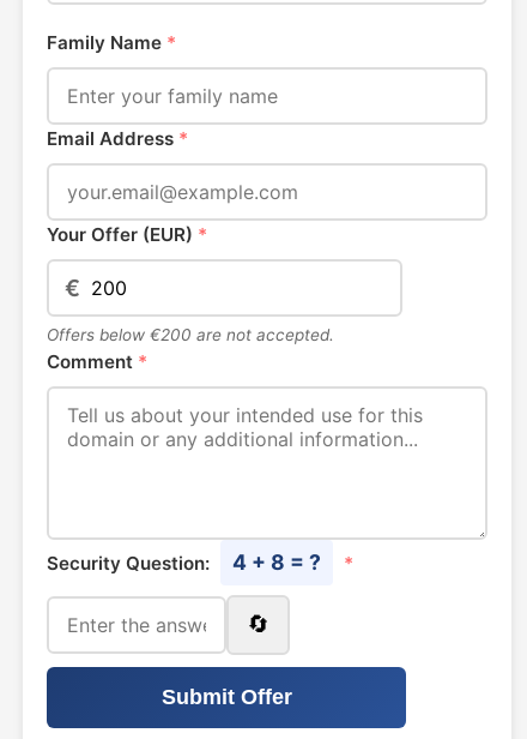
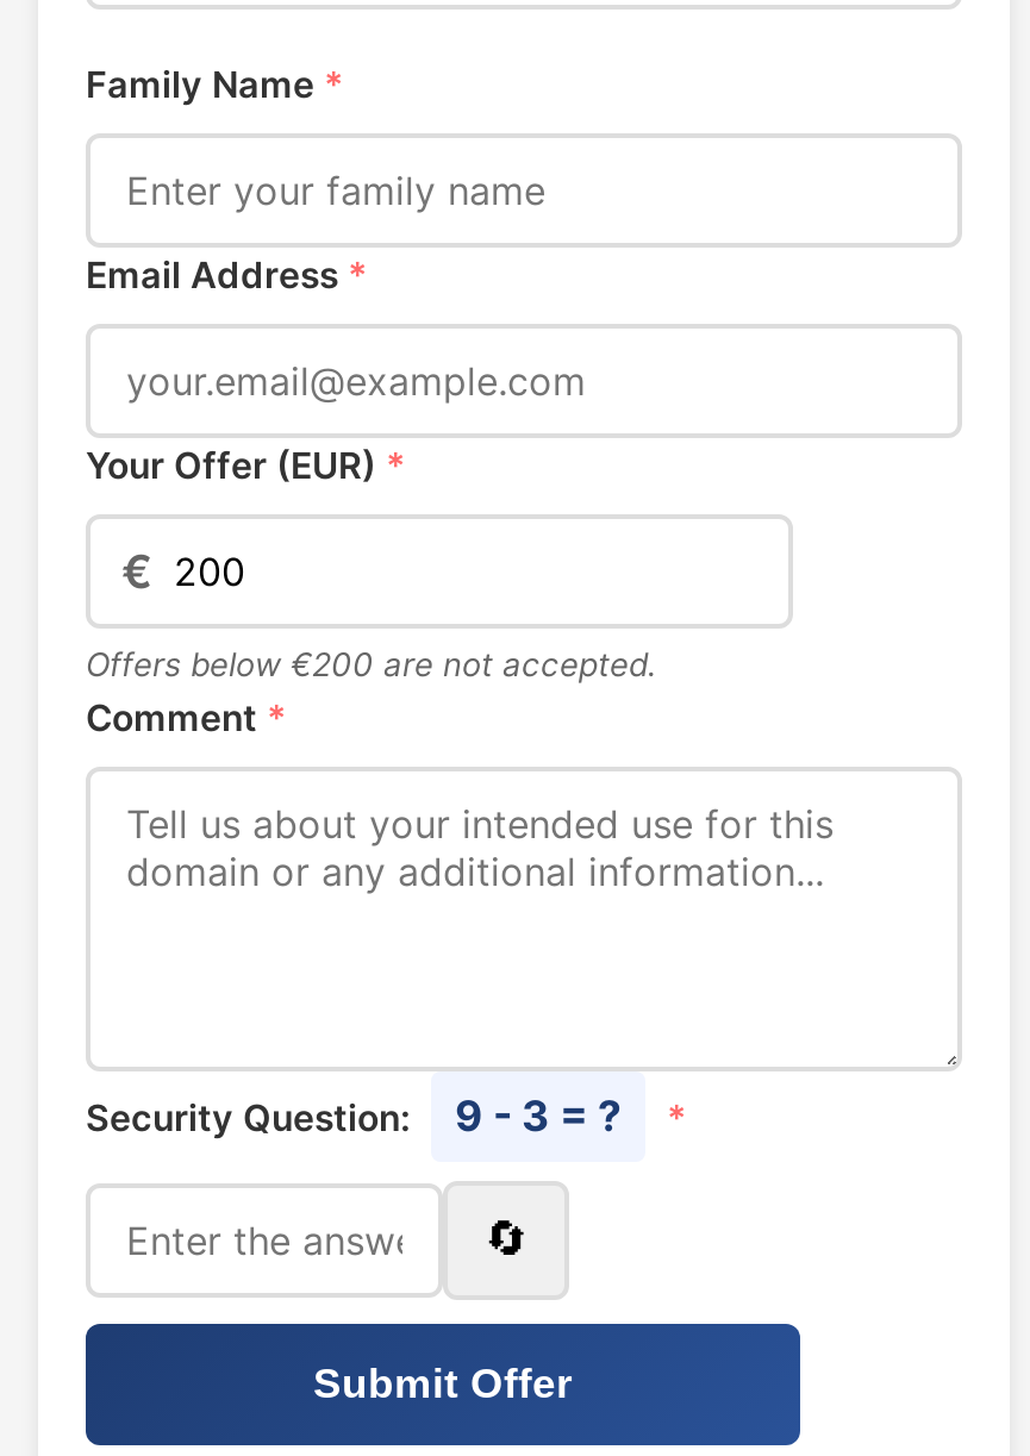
[232,549,321,575] 4 + 8 = ? -> [455,1091,622,1141] 9 - 3 = ?

